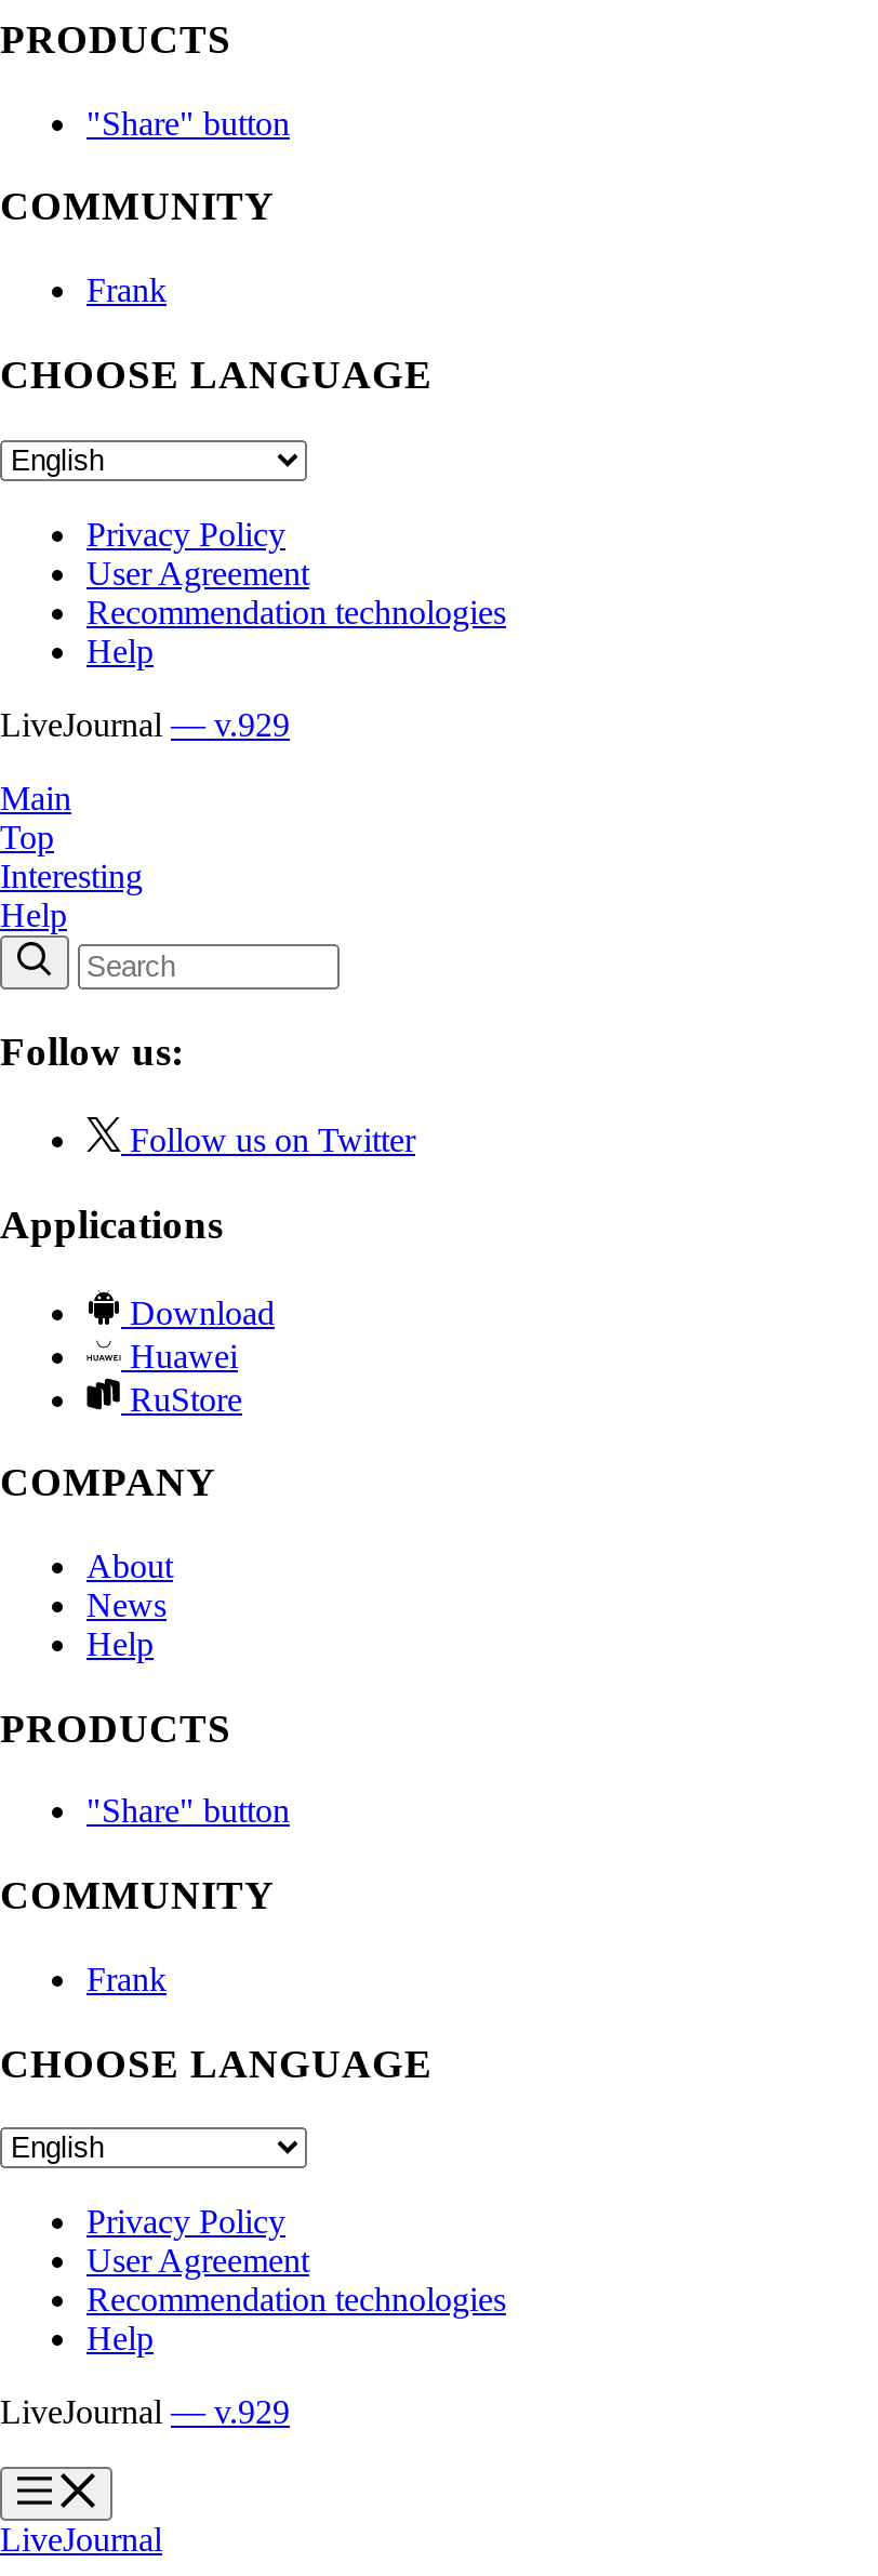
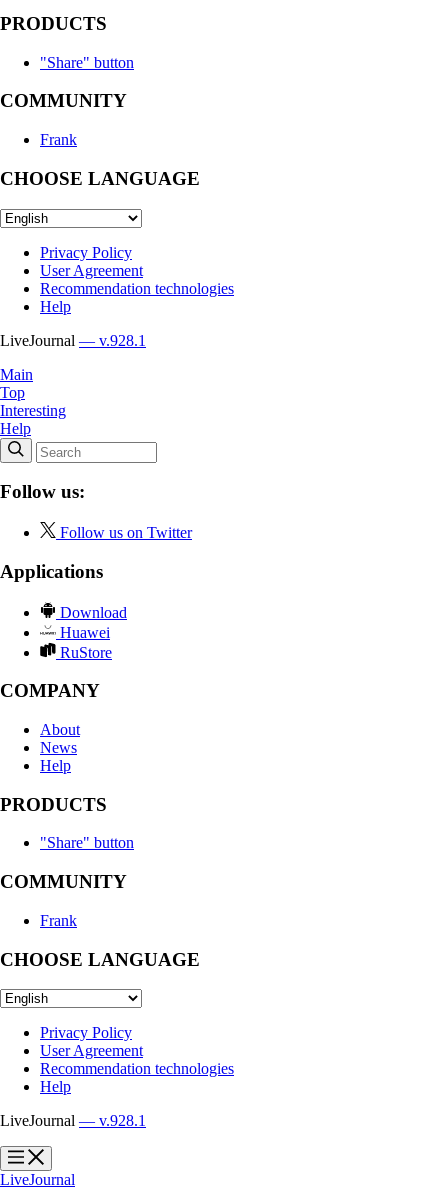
[0,705,290,742] LiveJournal — v.929 -> [0,332,146,349] LiveJournal — v.928.1
[0,2394,290,2430] LiveJournal — v.929 -> [0,1112,146,1129] LiveJournal — v.928.1

